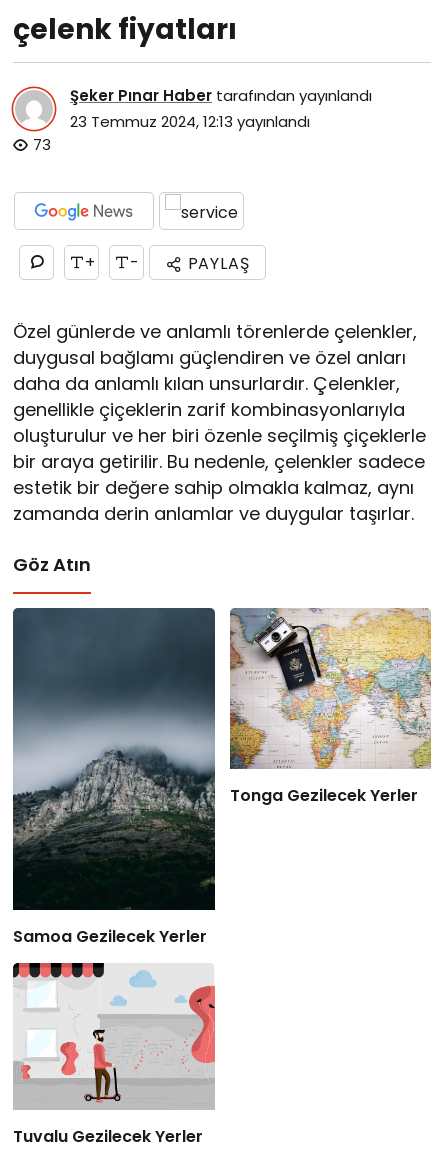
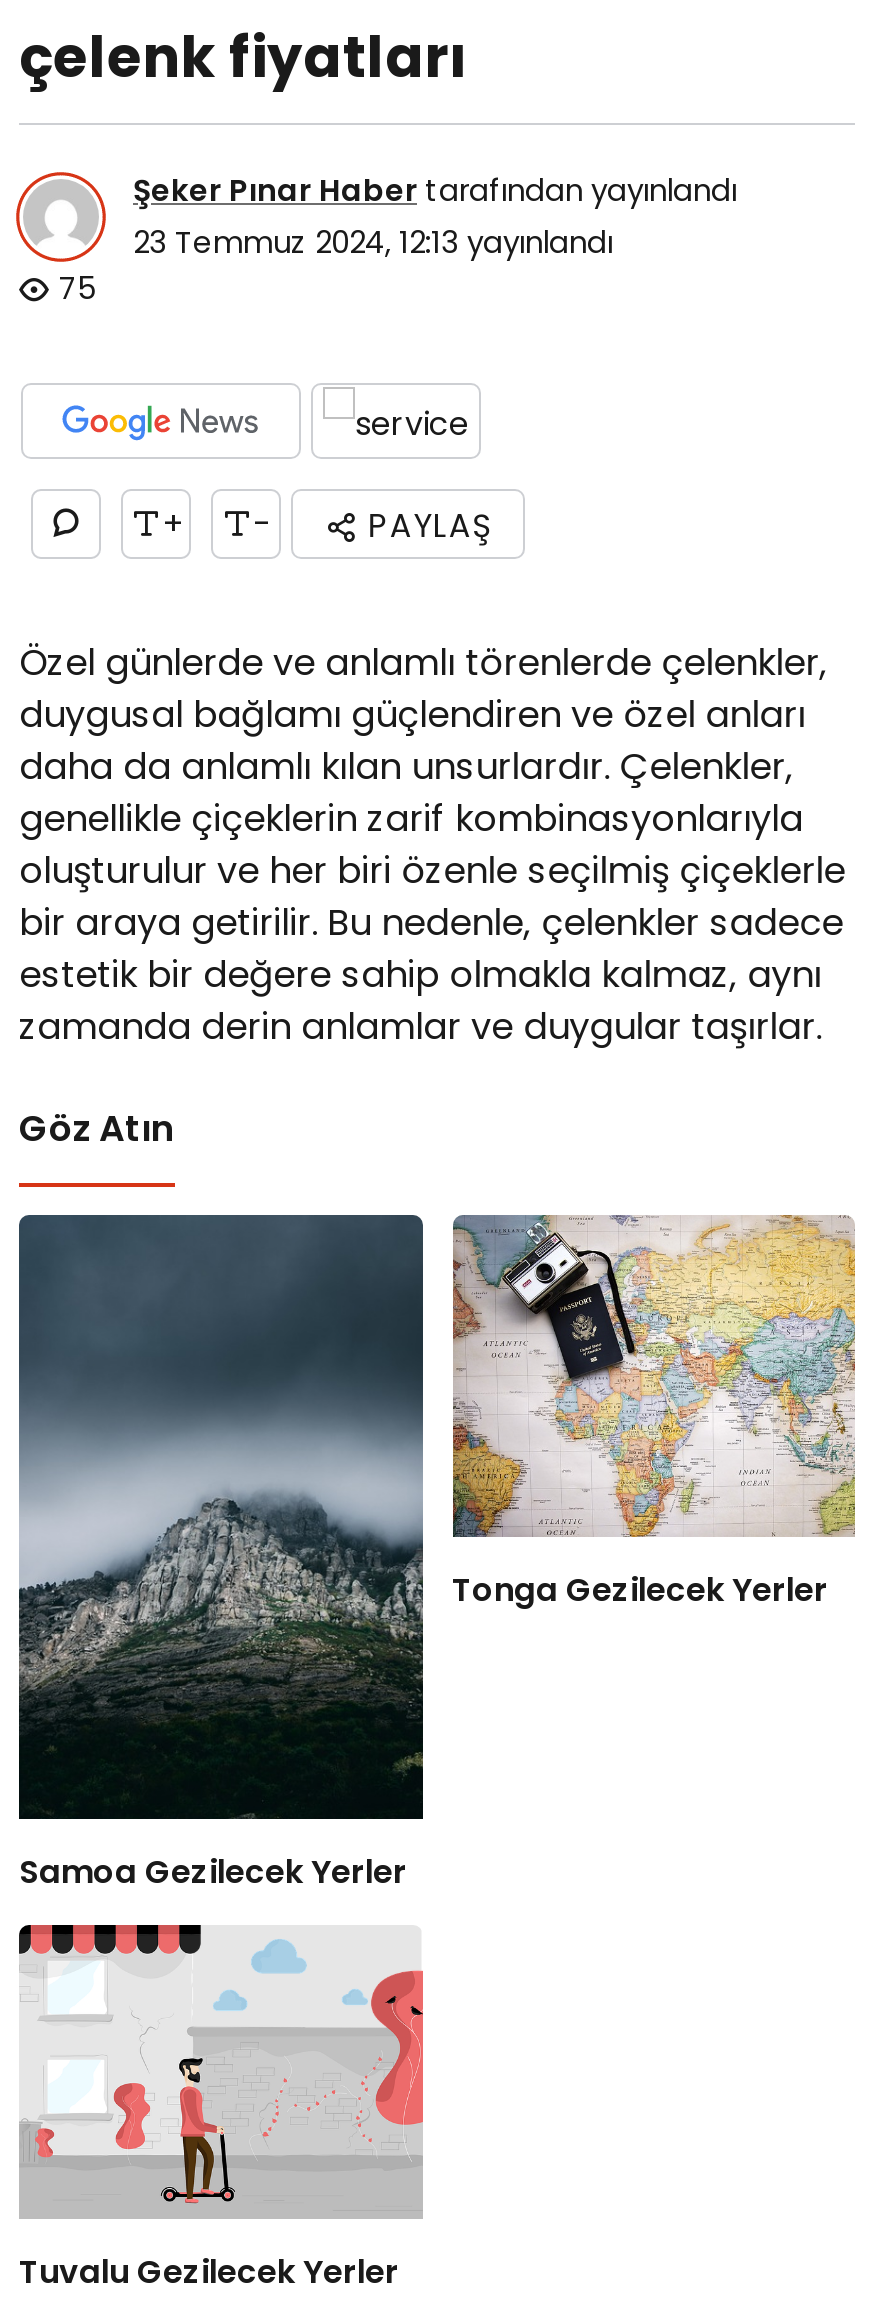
[33,133,51,154] 73 -> [59,266,97,308] 75

